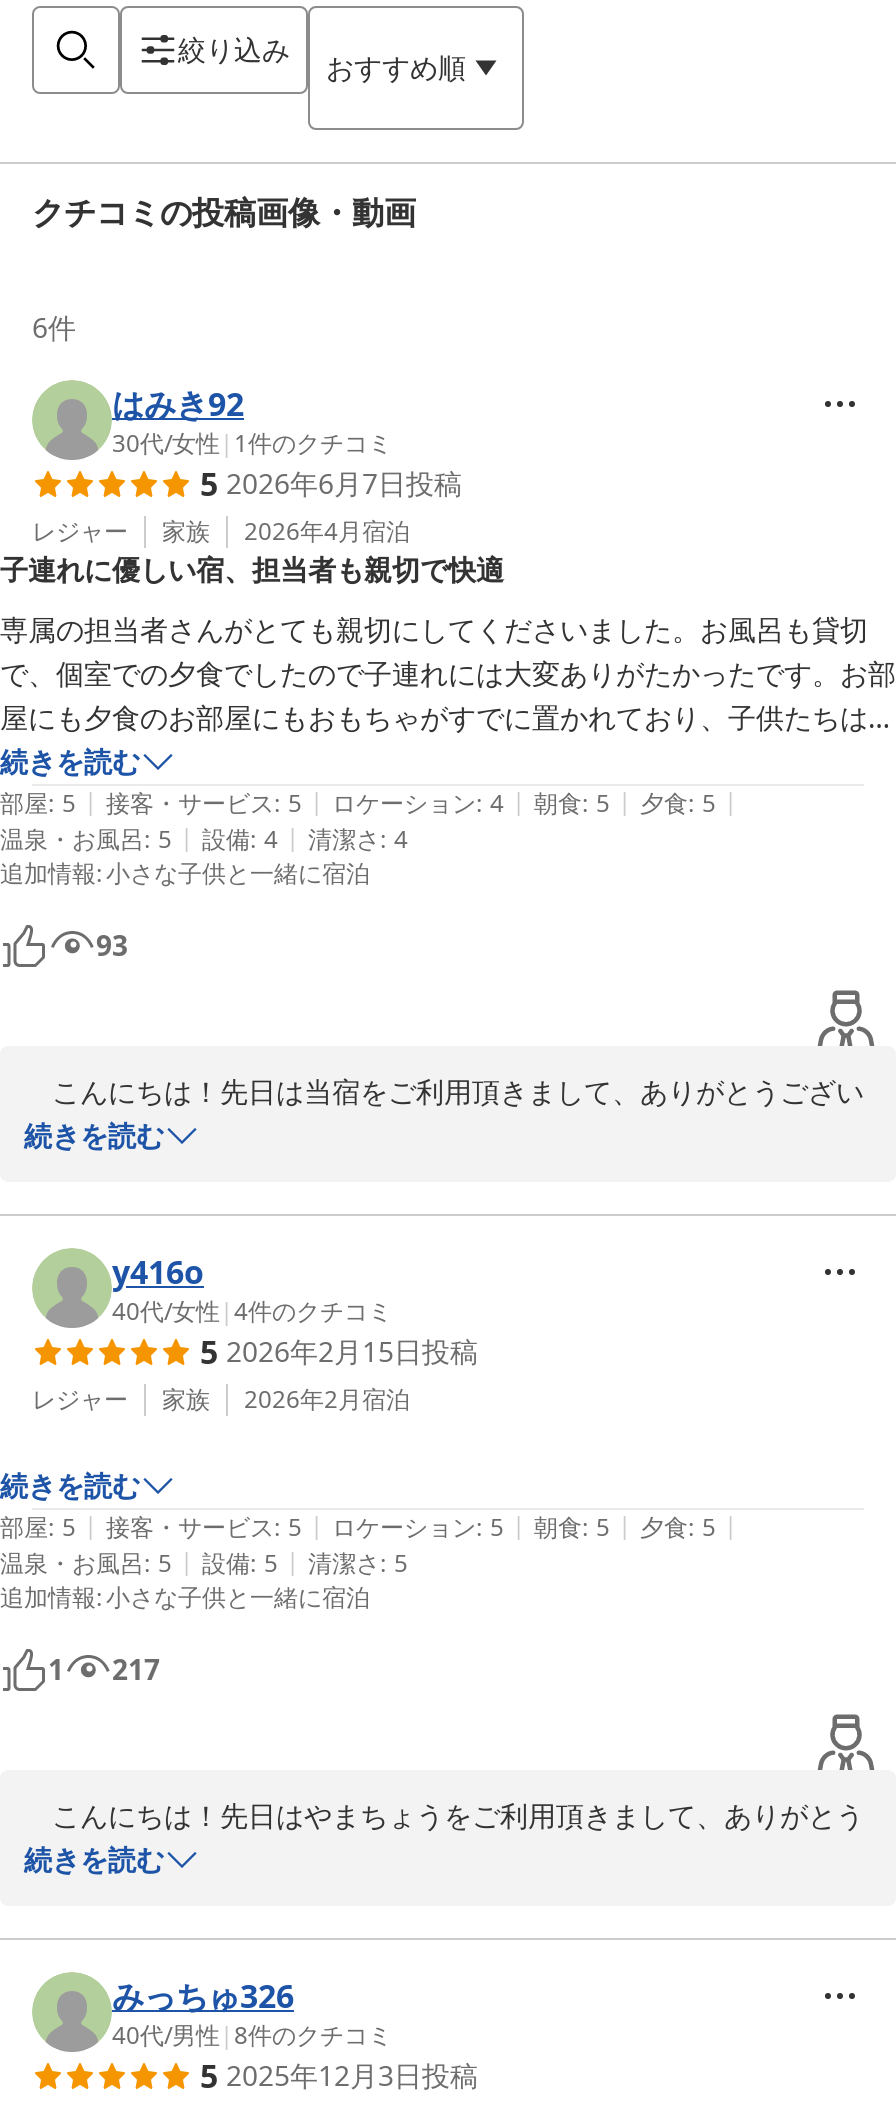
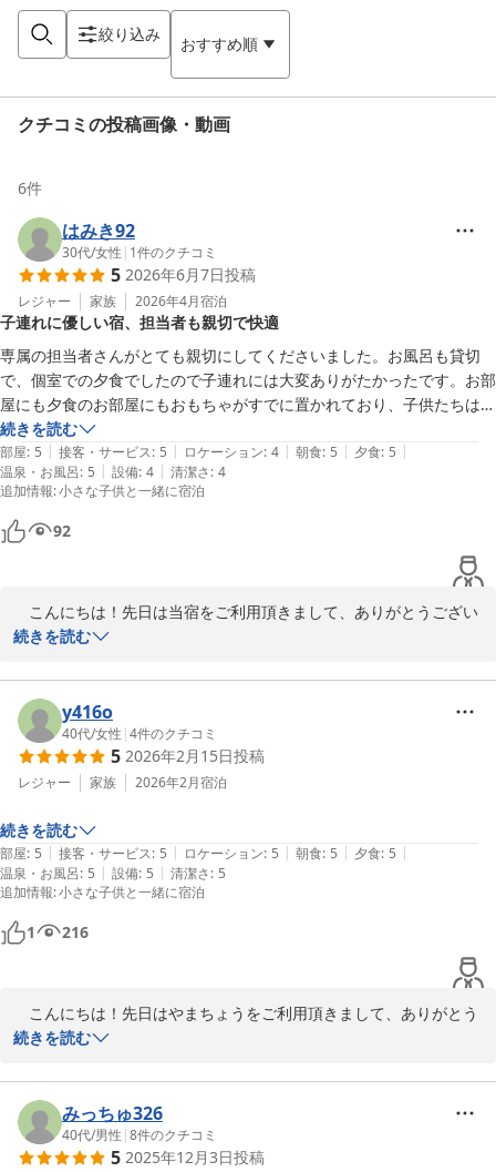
[96,926,128,964] 93 -> [53,520,71,541] 92
[48,1650,160,1688] 1 217 -> [27,921,89,942] 1 216

